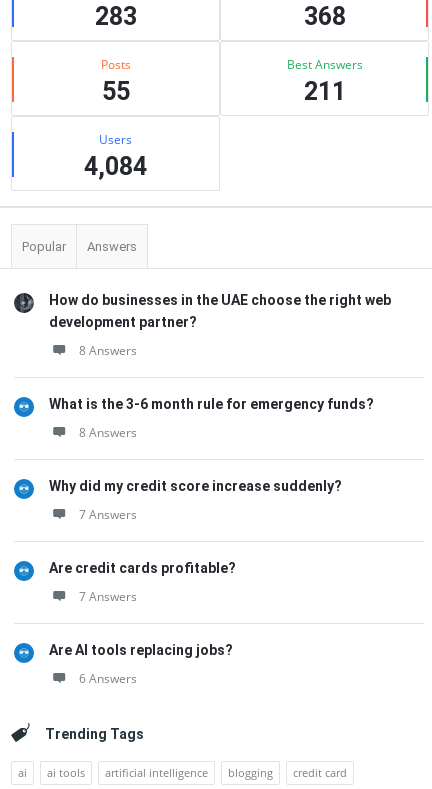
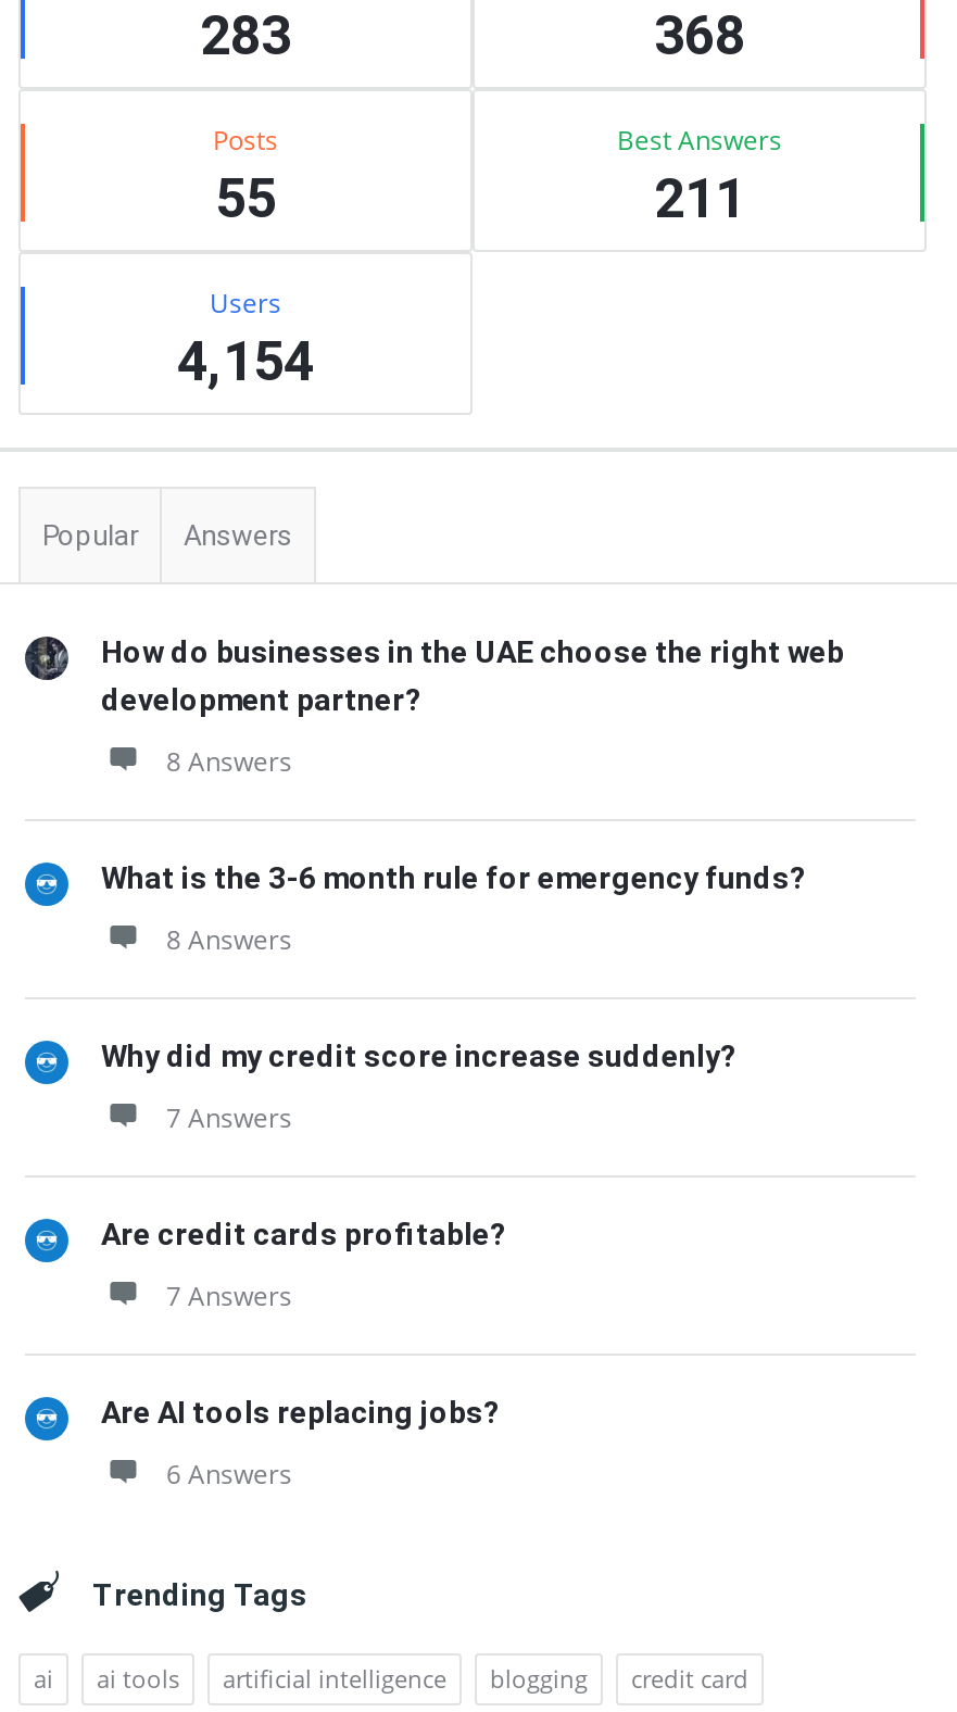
[84,152,147,181] 4,084 -> [177,330,314,393] 4,154

